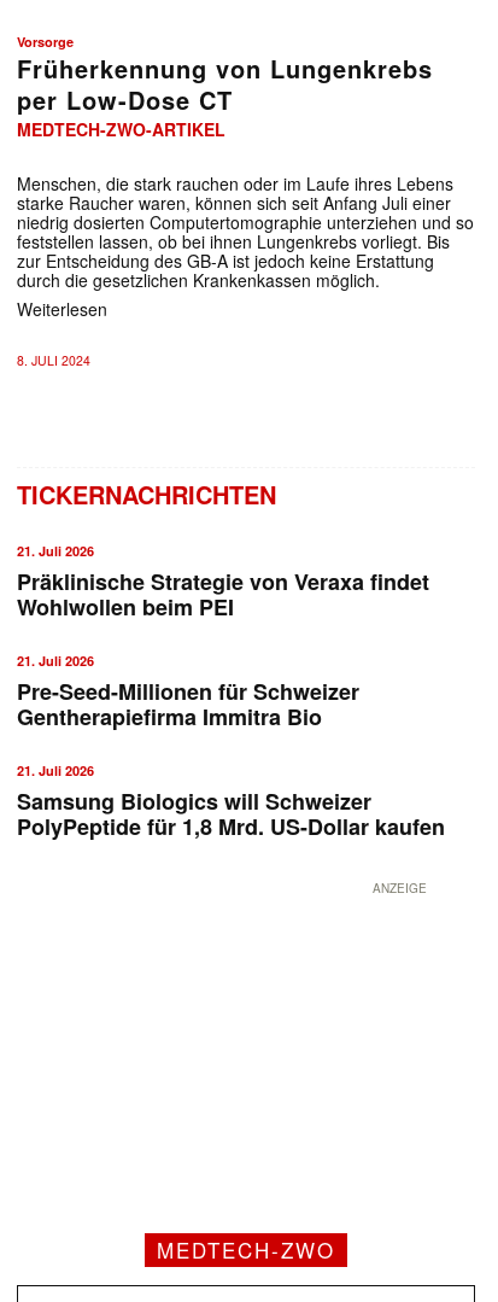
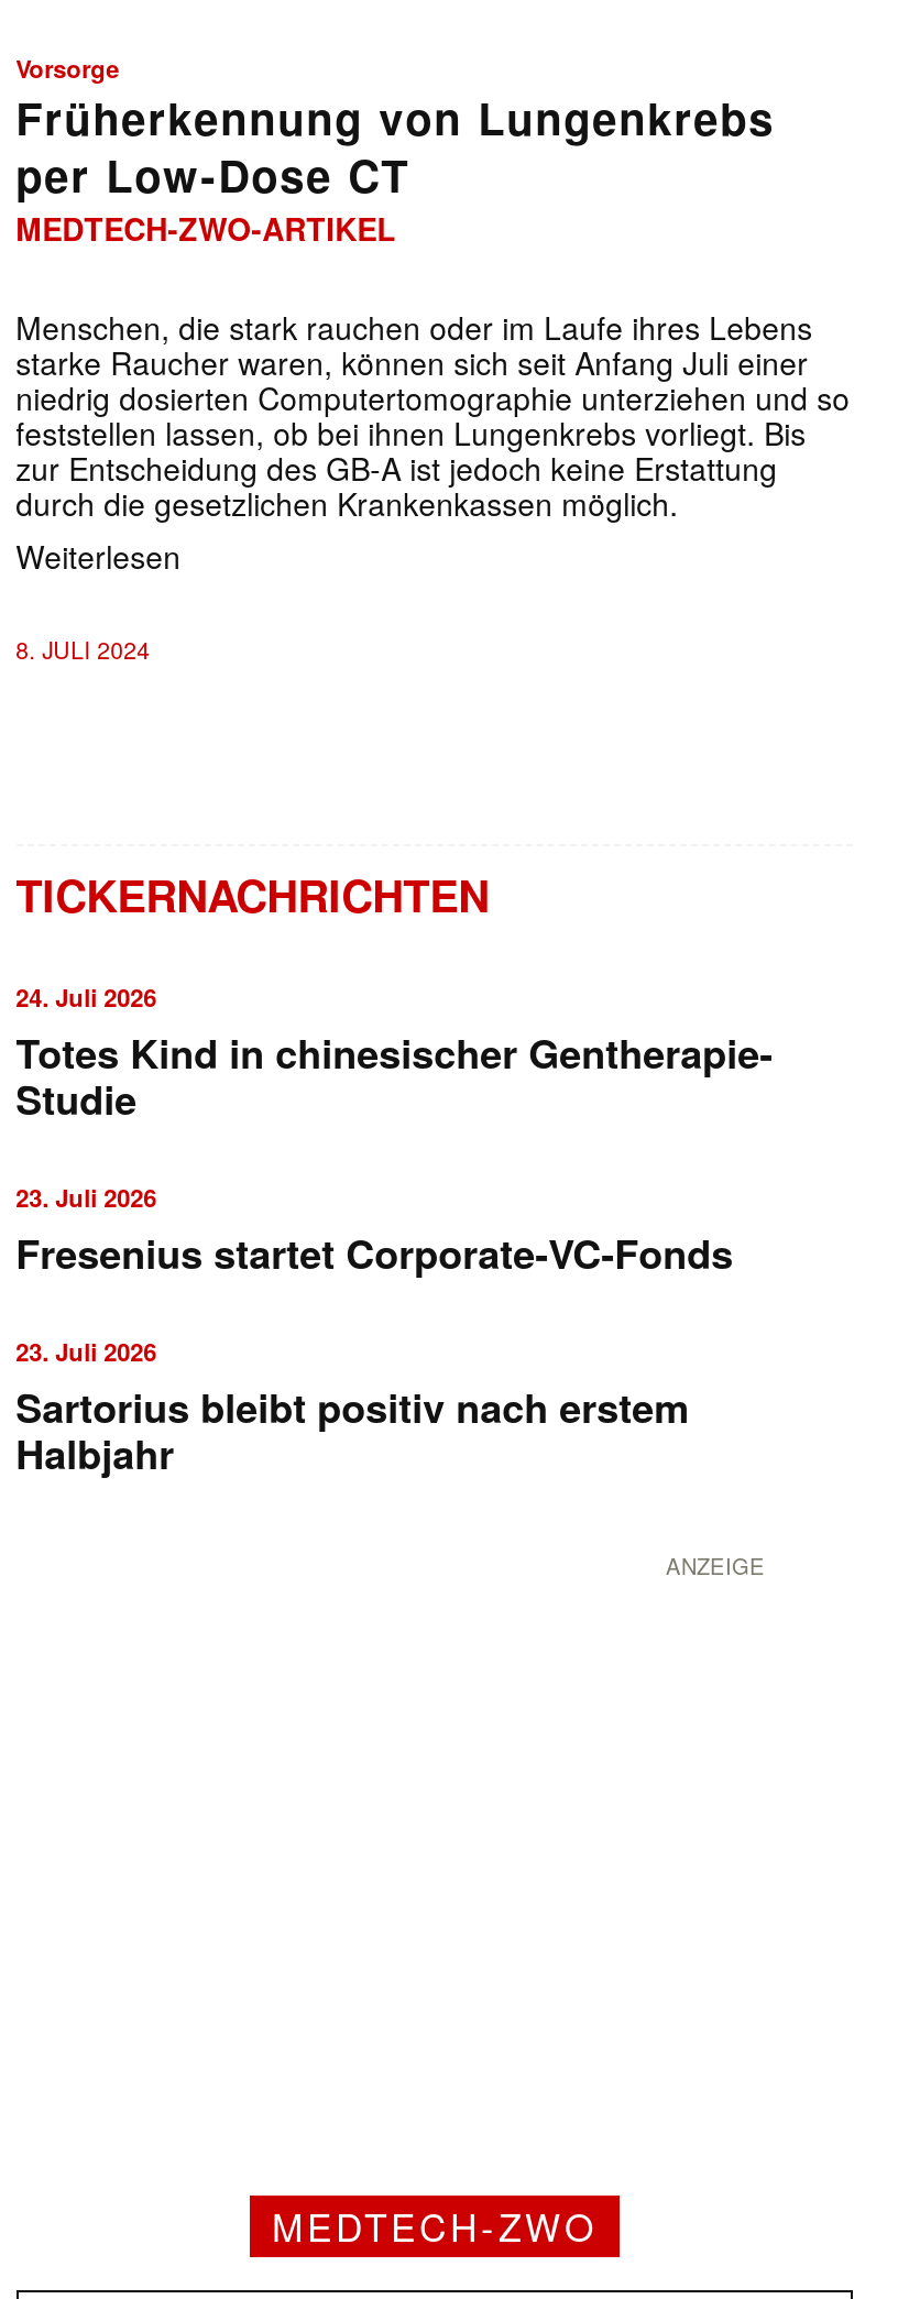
[16,542,429,623] 21. Juli 2026 | Präklinische Strategie von Veraxa findet | Wohlwollen beim PEI -> [16,980,773,1128] 24. Juli 2026 | Totes Kind in chinesischer Gentherapie- | Studie
[16,651,359,732] 21. Juli 2026 | Pre-Seed-Millionen für Schweizer | Gentherapiefirma Immitra Bio -> [16,1181,733,1282] 23. Juli 2026 | Fresenius startet Corporate-VC-Fonds
[16,761,444,842] 21. Juli 2026 | Samsung Biologics will Schweizer | PolyPeptide für 1,8 Mrd. US-Dollar kaufen -> [16,1335,689,1482] 23. Juli 2026 | Sartorius bleibt positiv nach erstem | Halbjahr

